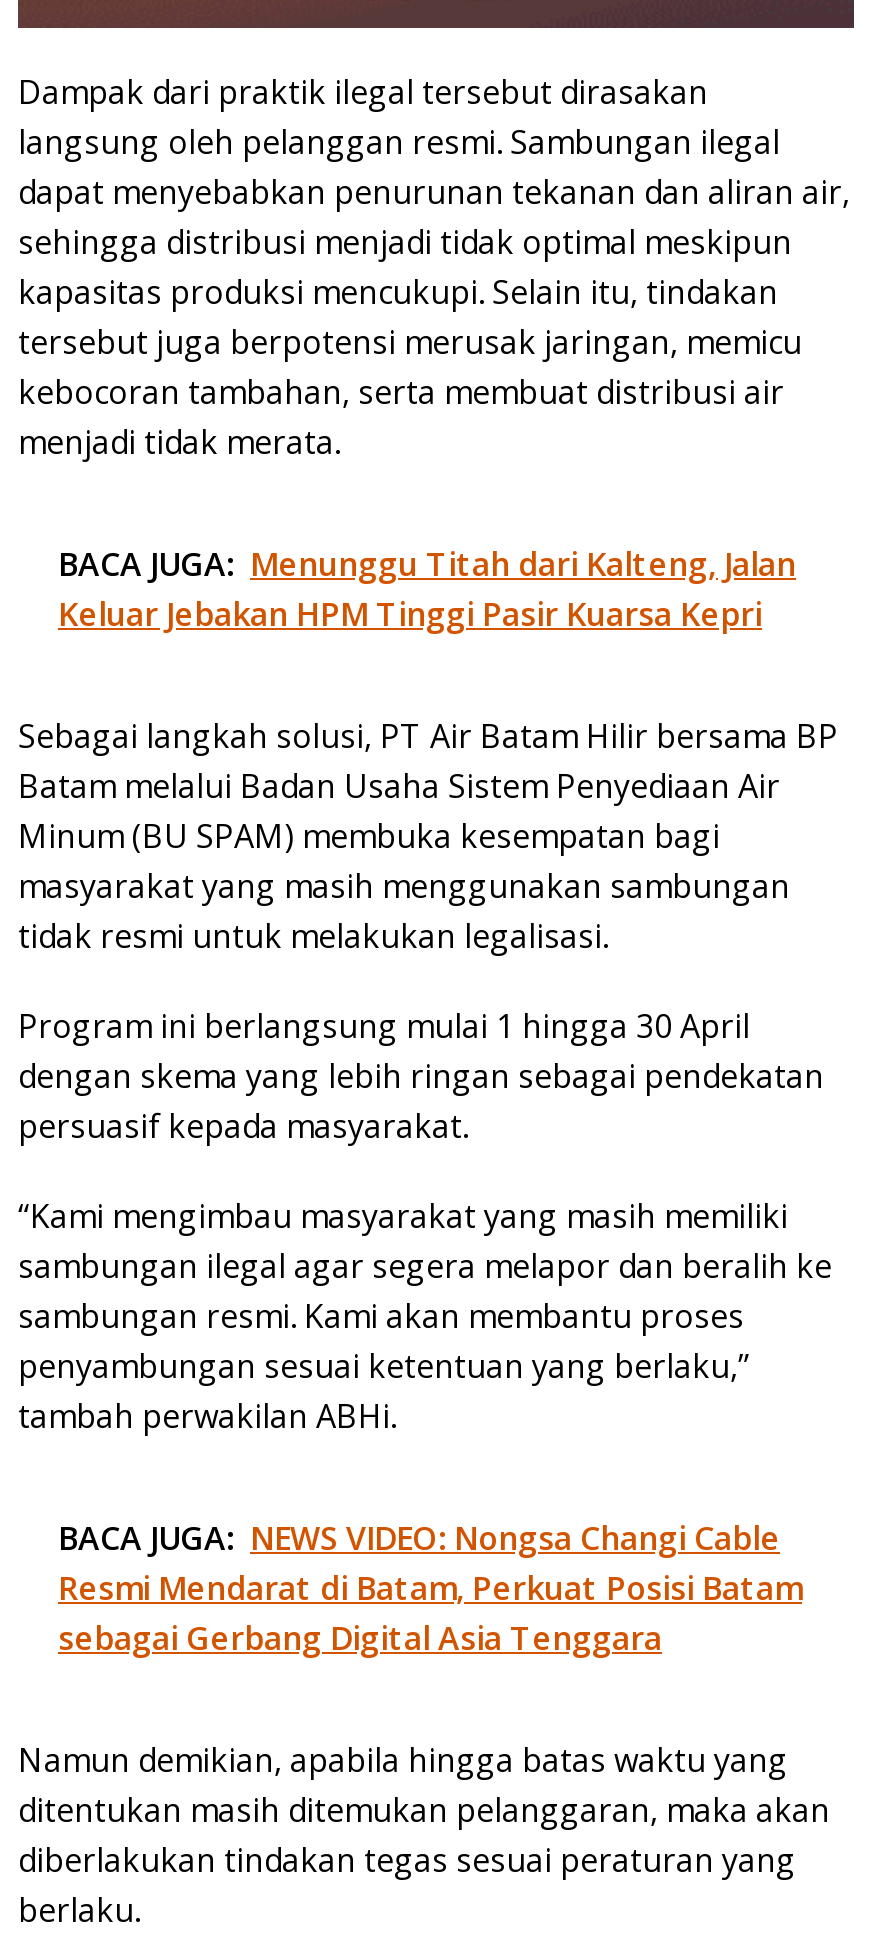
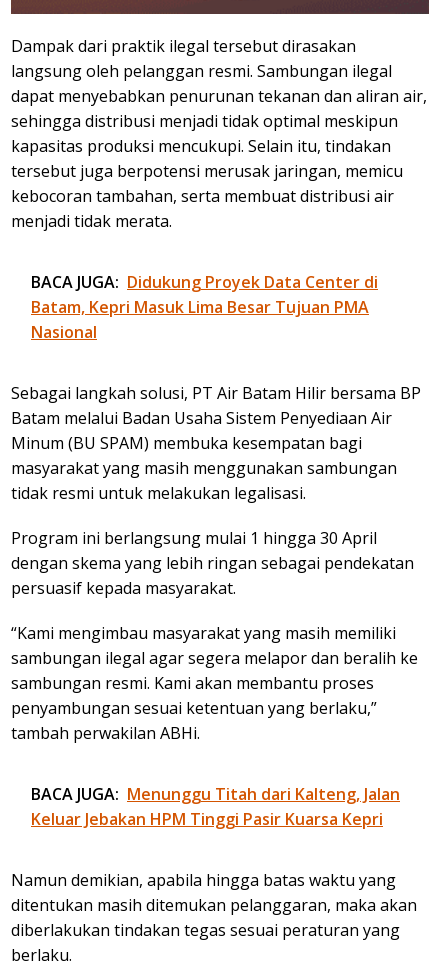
none -> [31,271,378,343] BACA JUGA: Didukung Proyek Data Center di | Batam, Kepri Masuk Lima Besar Tujuan PMA | Nasional
moved [58,543,796,637] -> [31,783,400,830]: BACA JUGA: Menunggu Titah dari Kalteng, Jalan | Keluar Jebakan HPM Tinggi Pasir Kuarsa Kepri
moved [18,715,838,1439] -> [11,382,421,744]: Sebagai langkah solusi, PT Air Batam Hilir bersama BP | Batam melalui Badan Usaha Sistem Penyediaan Air | Minum (BU SPAM) membuka kesempatan bagi | ... | penyambungan sesuai ketentuan yang berlaku,” | tambah perwakilan ABHi.
[58,1517,802,1661] BACA JUGA: NEWS VIDEO: Nongsa Changi Cable | Resmi Mendarat di Batam, Perkuat Posisi Batam | sebagai Gerbang Digital Asia Tenggara -> none

